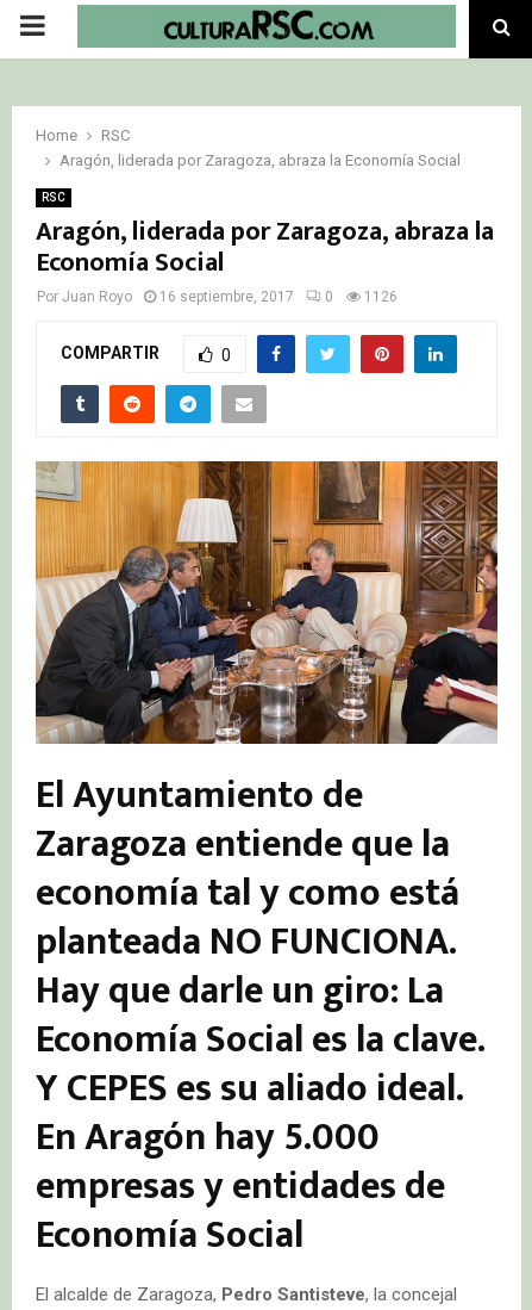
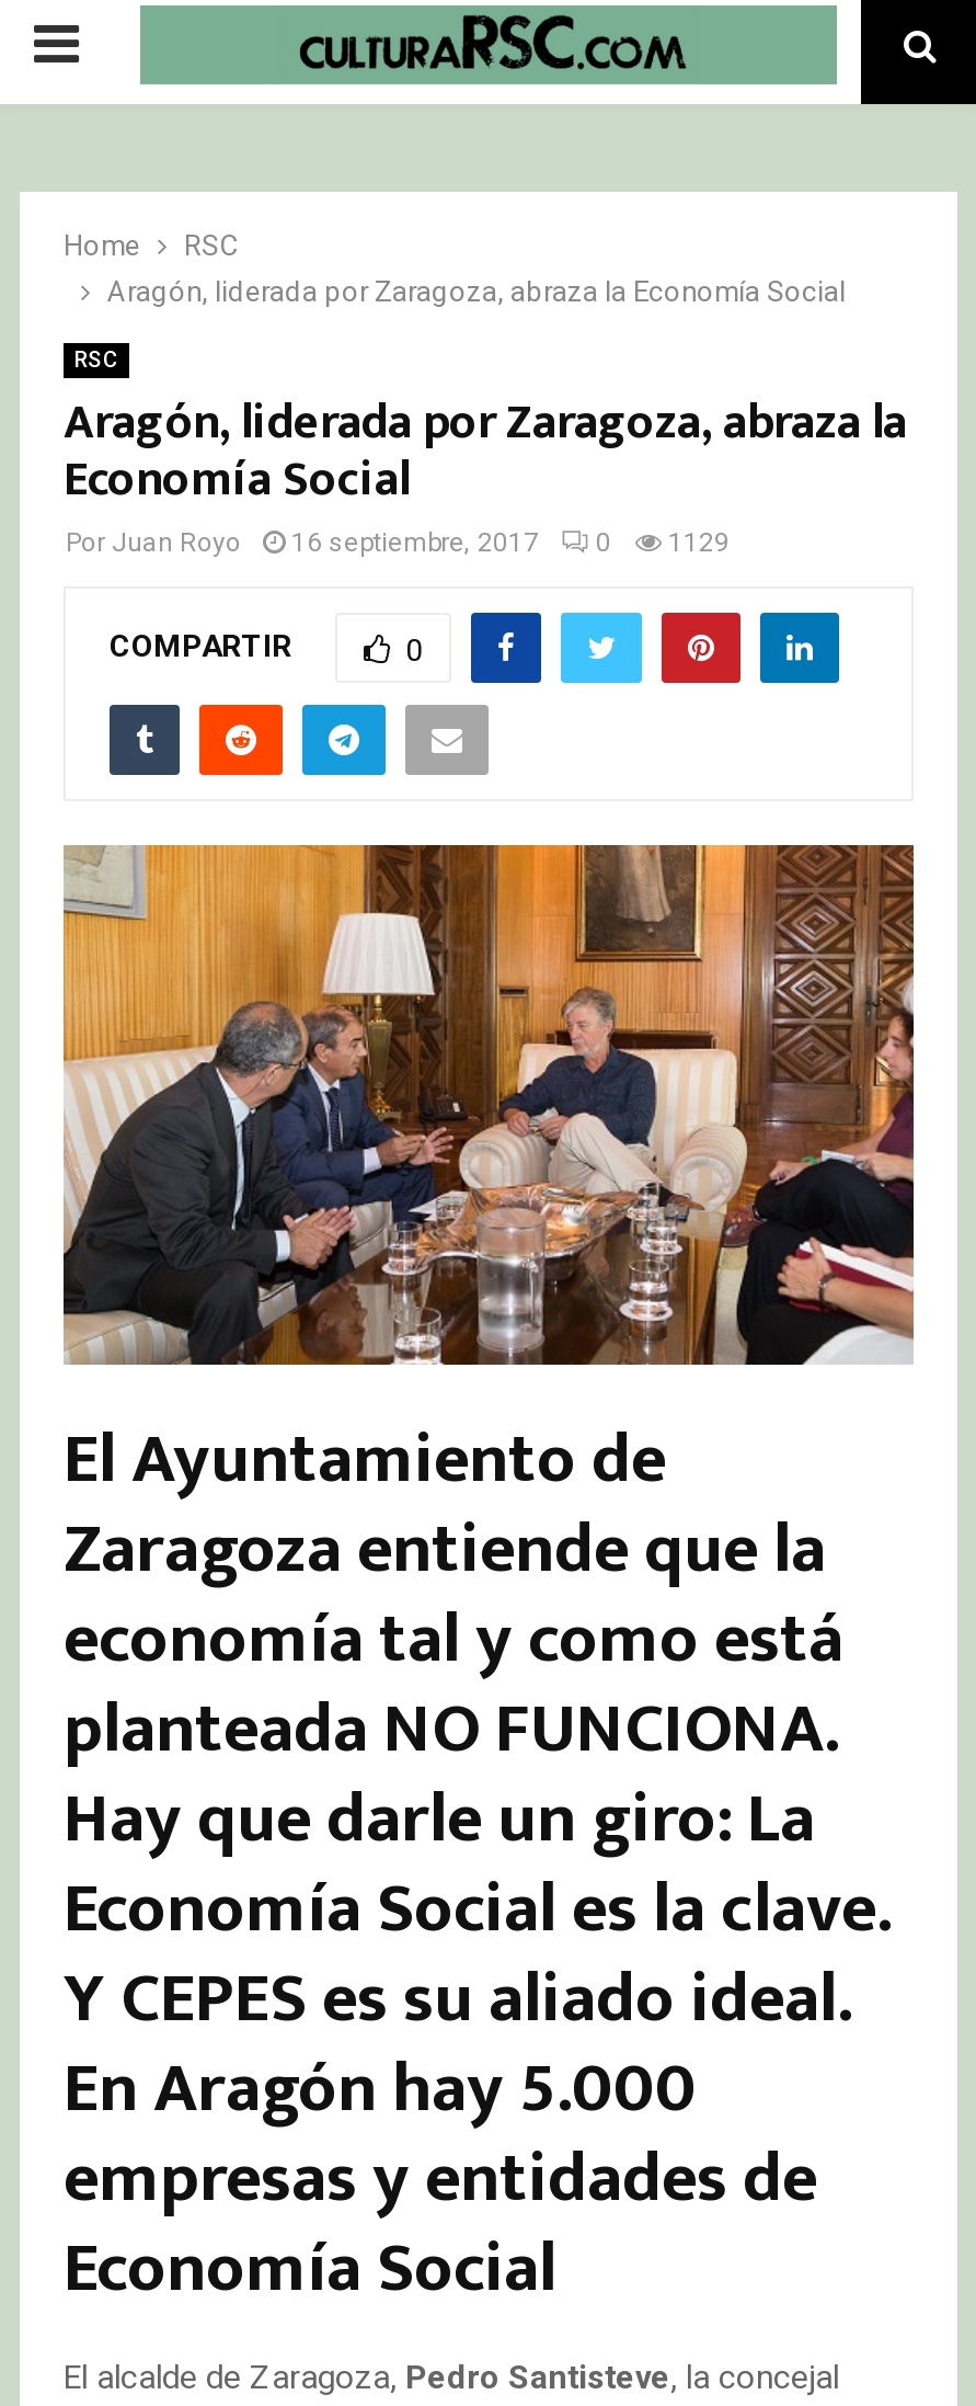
[37,288,398,305] Por Juan Royo 16 septiembre, 2017 0 1126 -> [66,527,730,558] Por Juan Royo 16 septiembre, 2017 0 1129

